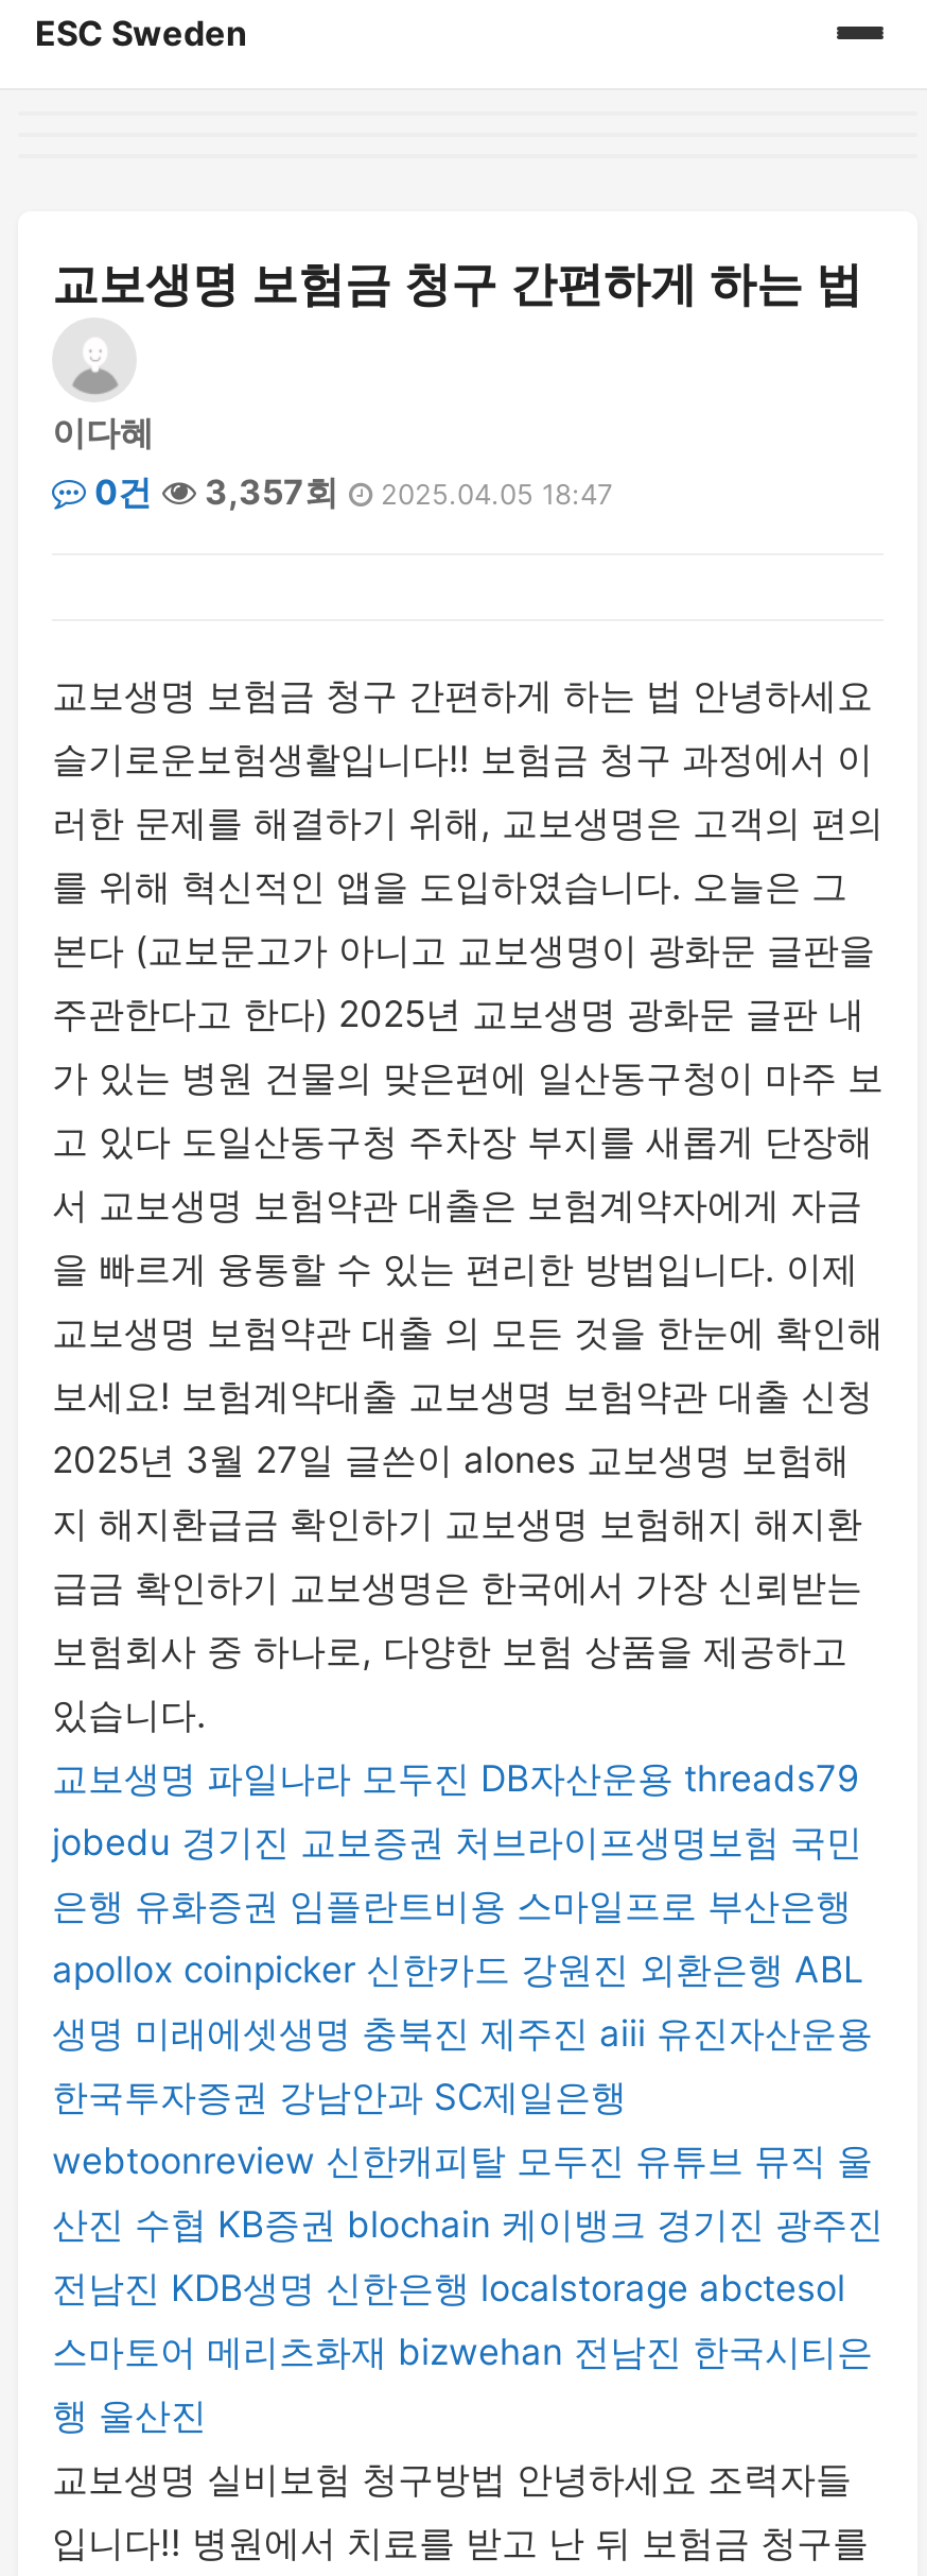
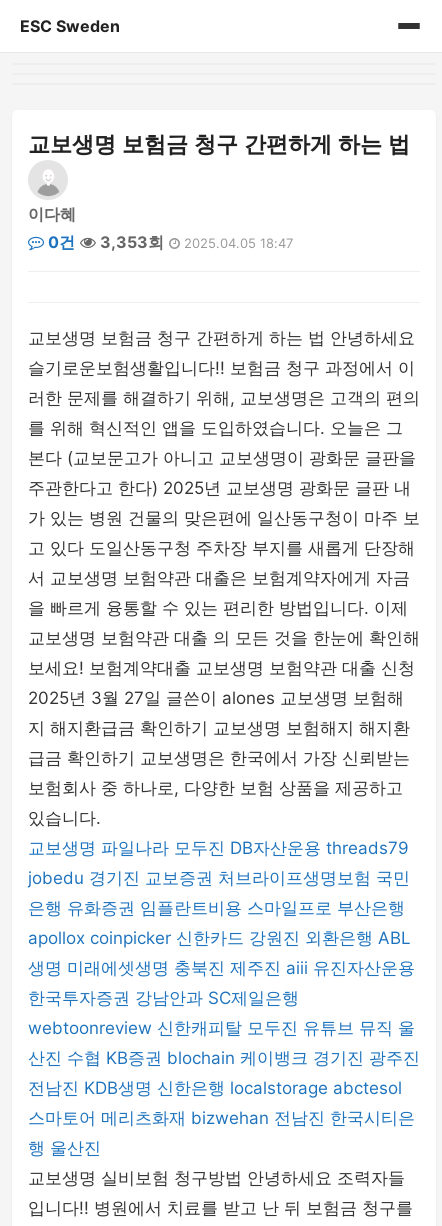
[86,470,612,513] 0건 3,357회 2025.04.05 18:47 -> [44,232,293,252] 0건 3,353회 2025.04.05 18:47

